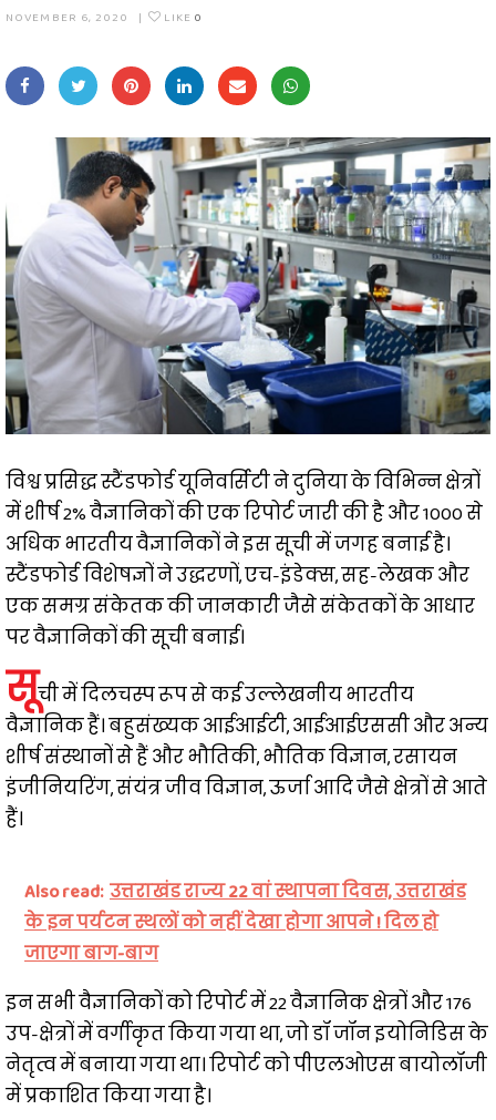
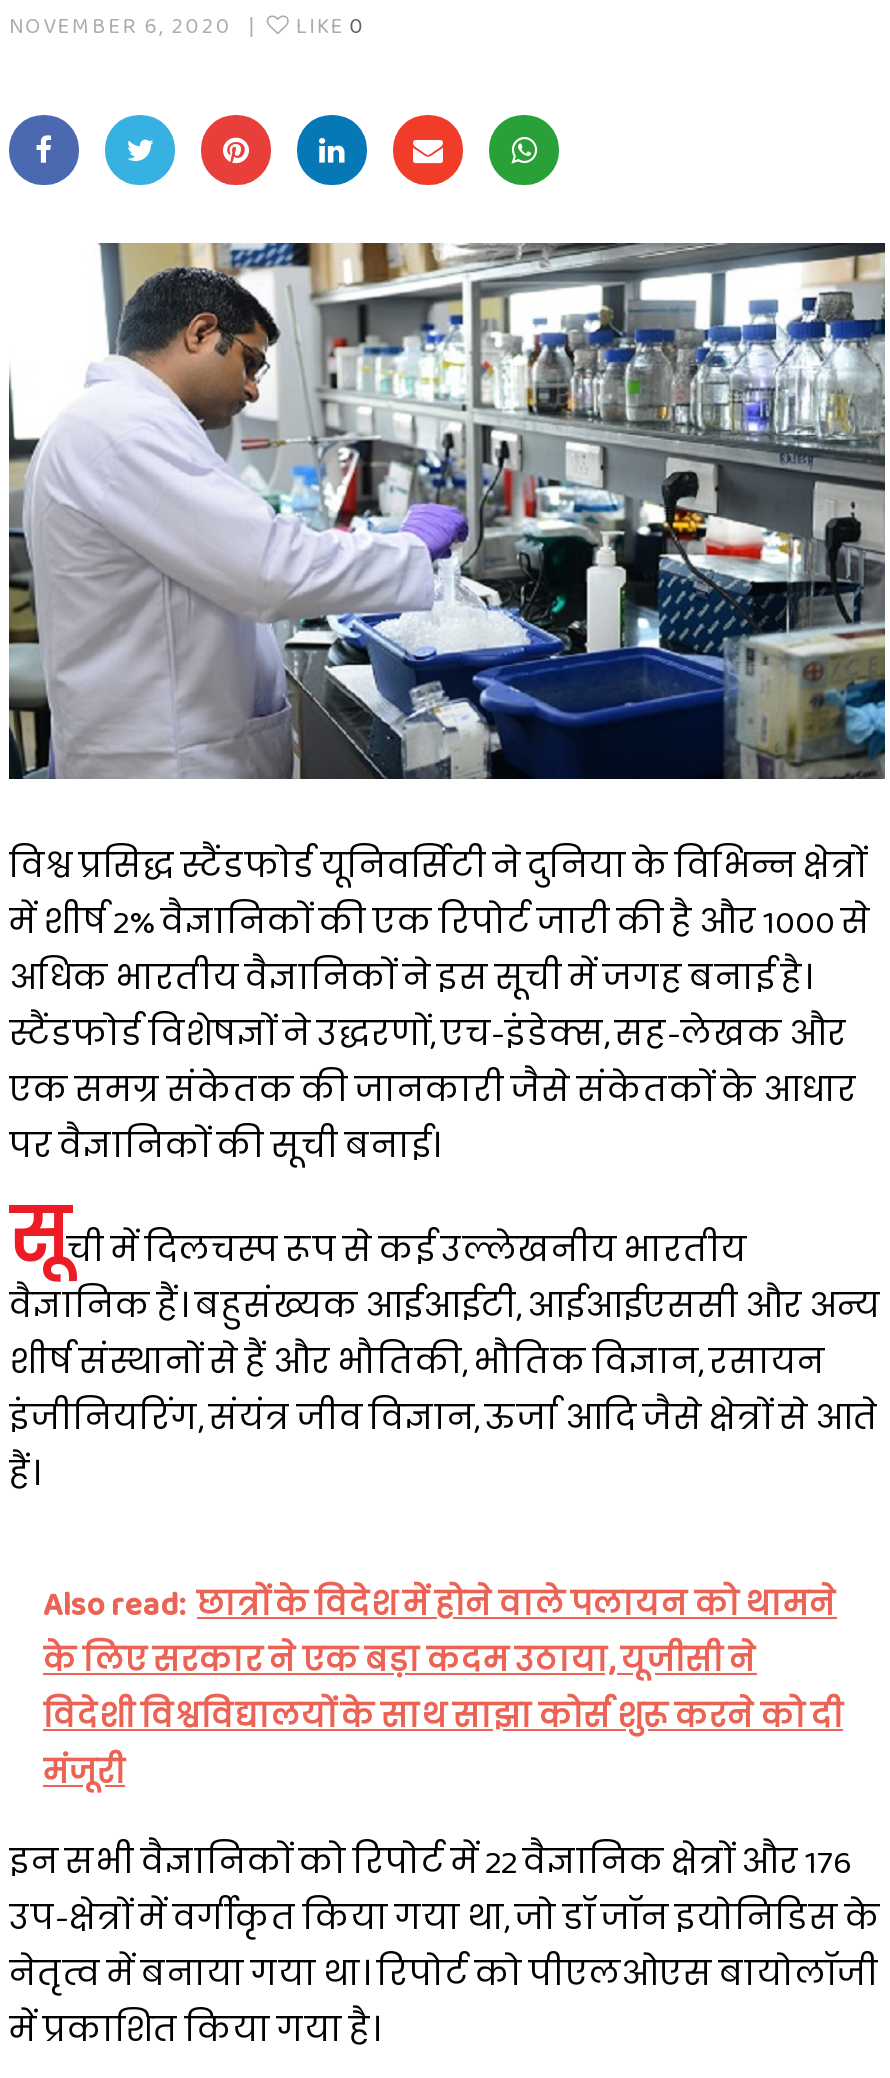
[24,879,466,966] Also read: उत्तराखंड राज्य 22 वां स्थापना दिवस, उत्तराखंड | के इन पर्यटन स्थलों को नहीं देखा होगा आपने ! दिल हो | जाएगा बाग-बाग -> [43,1581,843,1795] Also read: छात्रों के विदेश में होने वाले पलायन को थामने | के लिए सरकार ने एक बड़ा कदम उठाया, यूजीसी ने | विदेशी विश्वविद्यालयों के साथ साझा कोर्स शुरू करने को दी | मंजूरी

